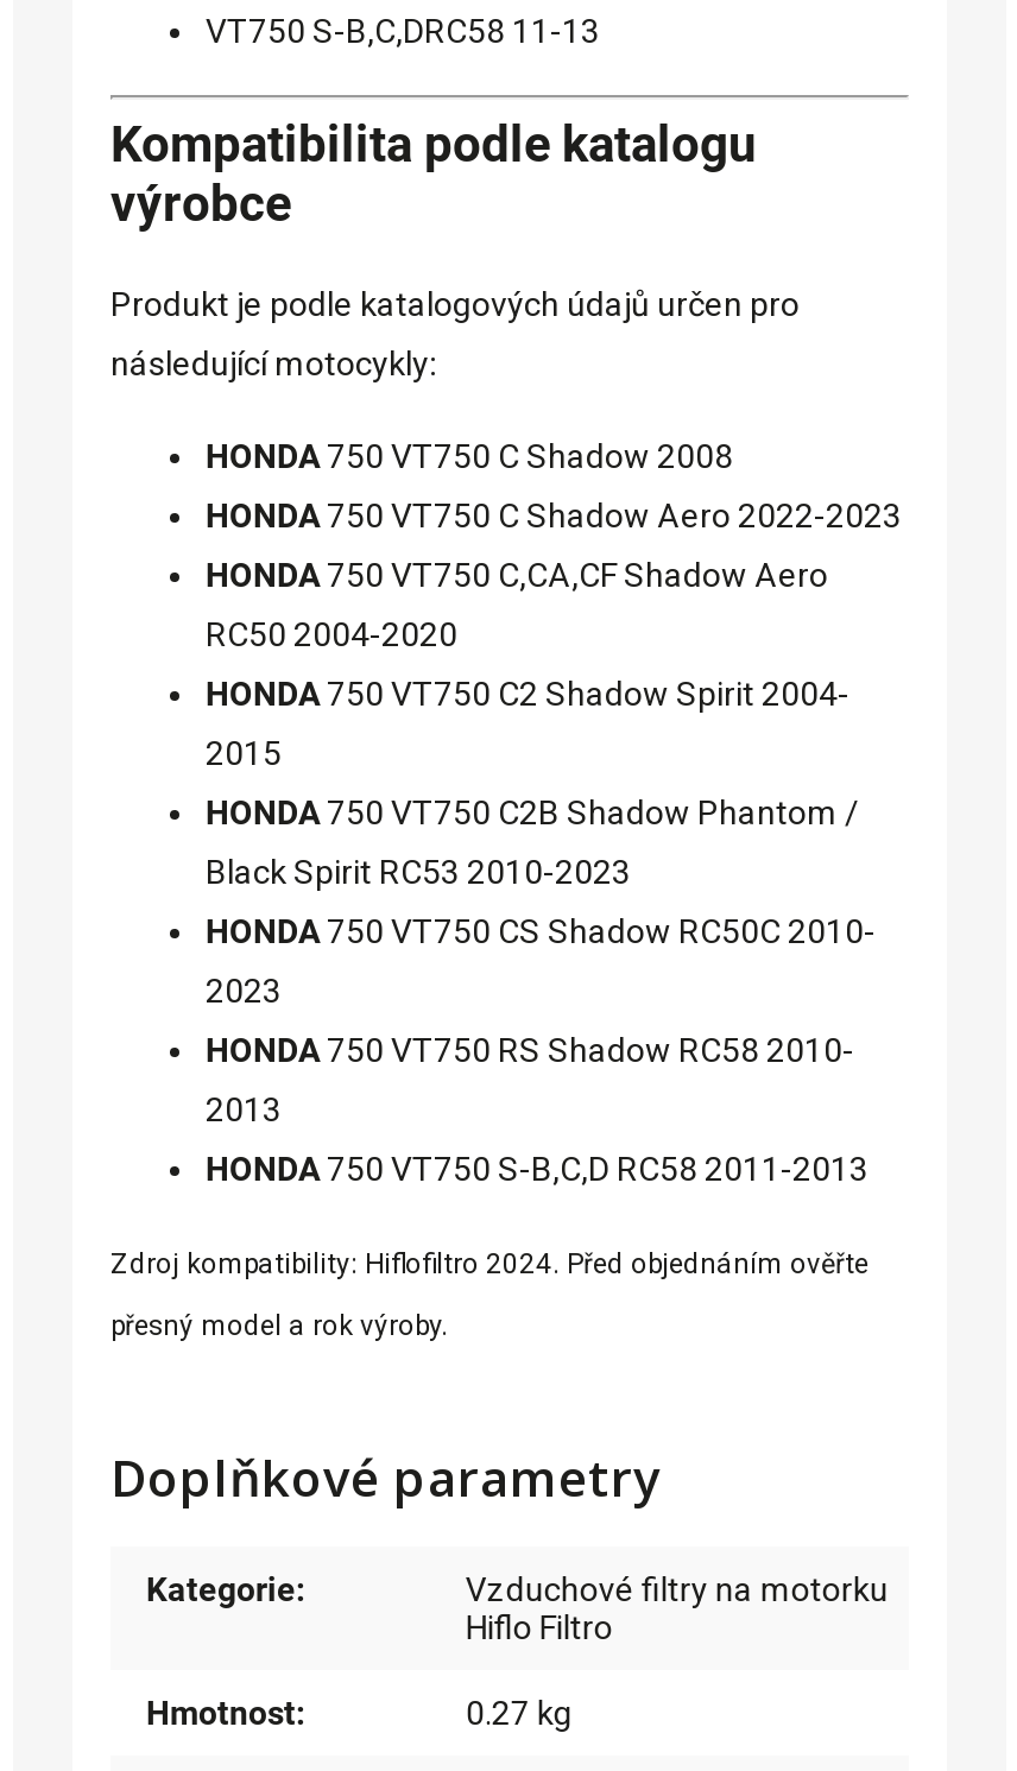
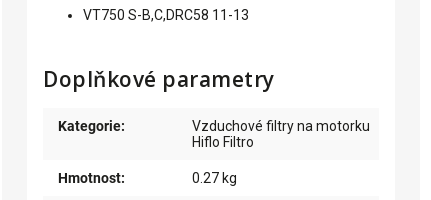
[110,116,902,1343] Kompatibilita podle katalogu | výrobce | Produkt je podle katalogových údajů určen pro | následující motocykly: | HONDA 750 VT750 C Shadow 2008 | HONDA 750 VT750 C Shadow Aero 2022-2023 | HONDA 750 VT750 C,CA,CF Shadow Aero | RC50 2004-2020 | HONDA 750 VT750 C2 Shadow Spirit 2004- | 2015 | HONDA 750 VT750 C2B Shadow Phantom / | Black Spirit RC53 2010-2023 | HONDA 750 VT750 CS Shadow RC50C 2010- | 2023 | HONDA 750 VT750 RS Shadow RC58 2010- | 2013 | HONDA 750 VT750 S-B,C,D RC58 2011-2013 | Zdroj kompatibility: Hiflofiltro 2024. Před objednáním ověřte | přesný model a rok výroby. -> none

